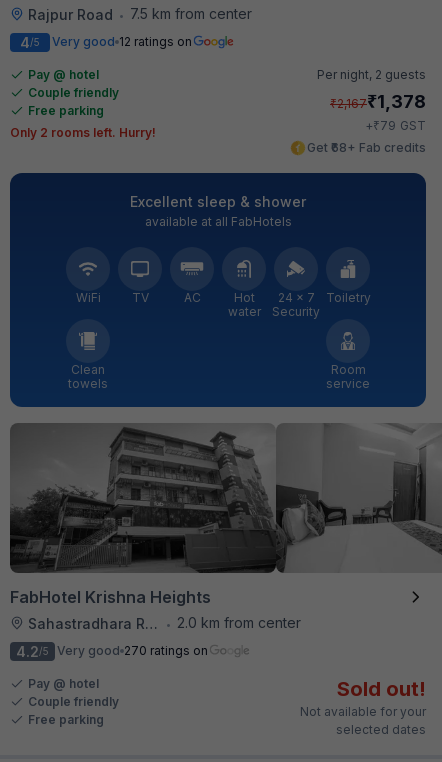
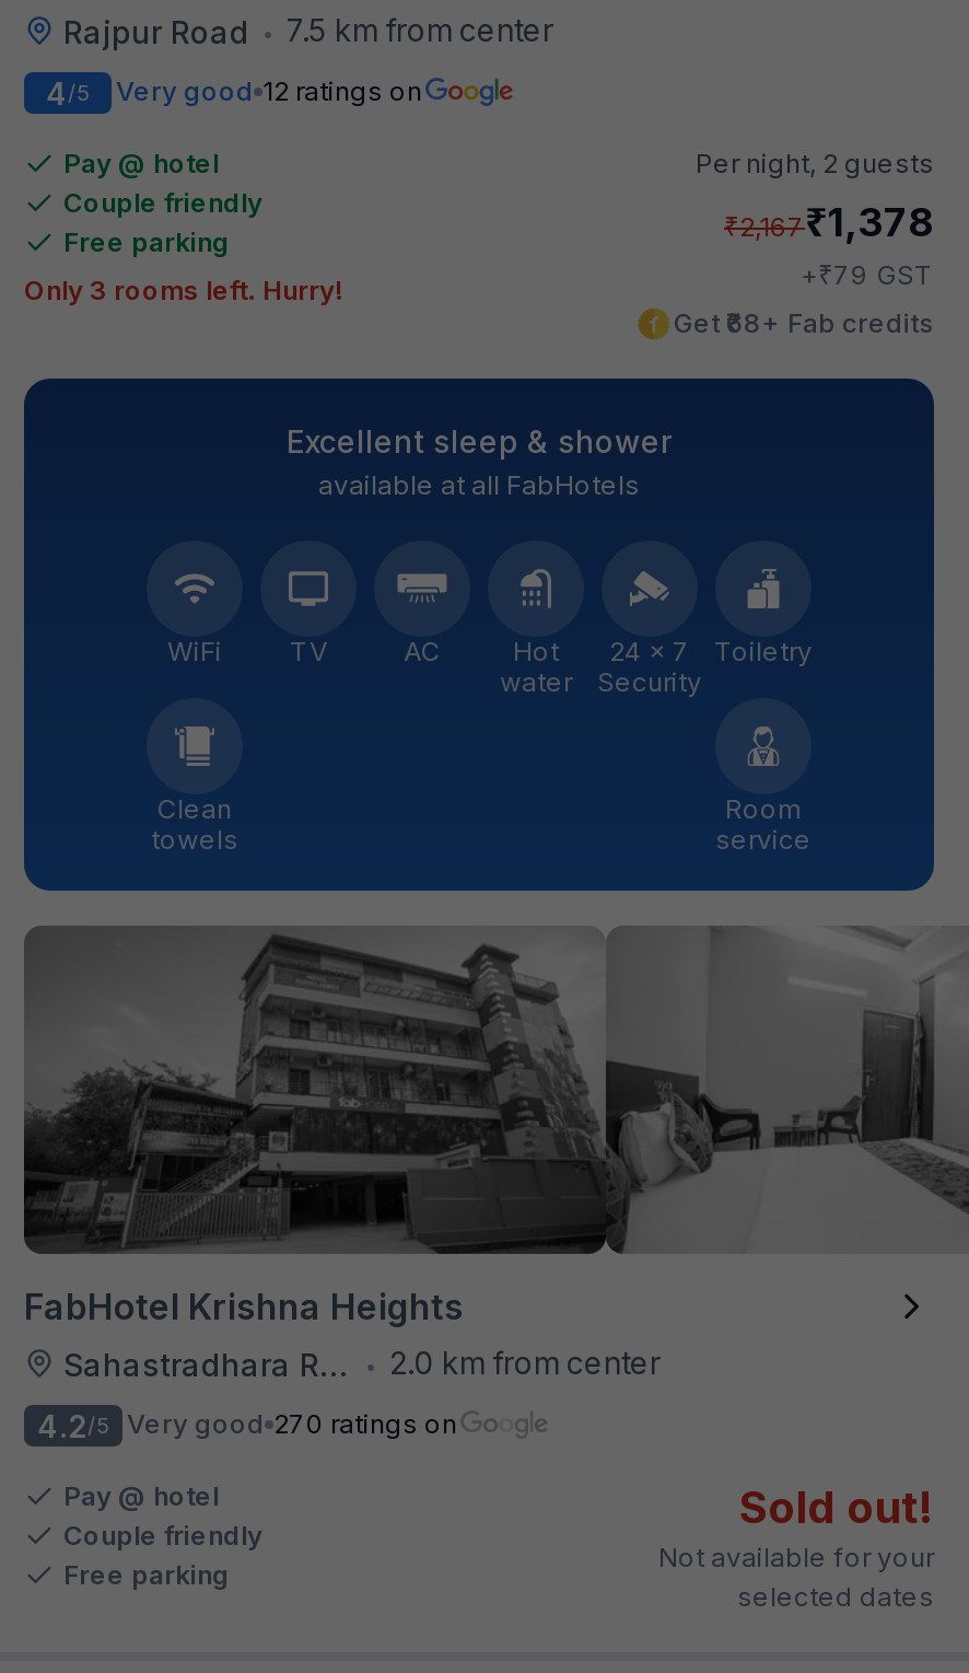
[10,124,156,139] Only 2 rooms left. Hurry! -> [24,272,343,305] Only 3 rooms left. Hurry!

